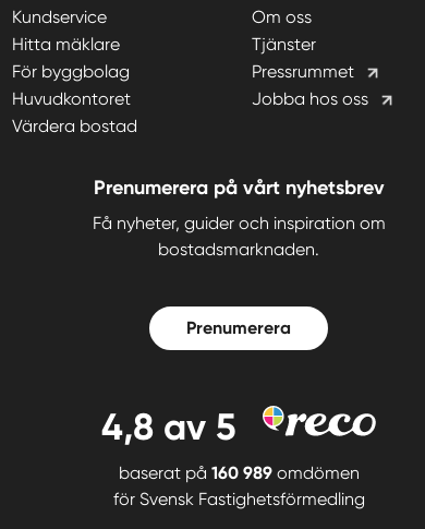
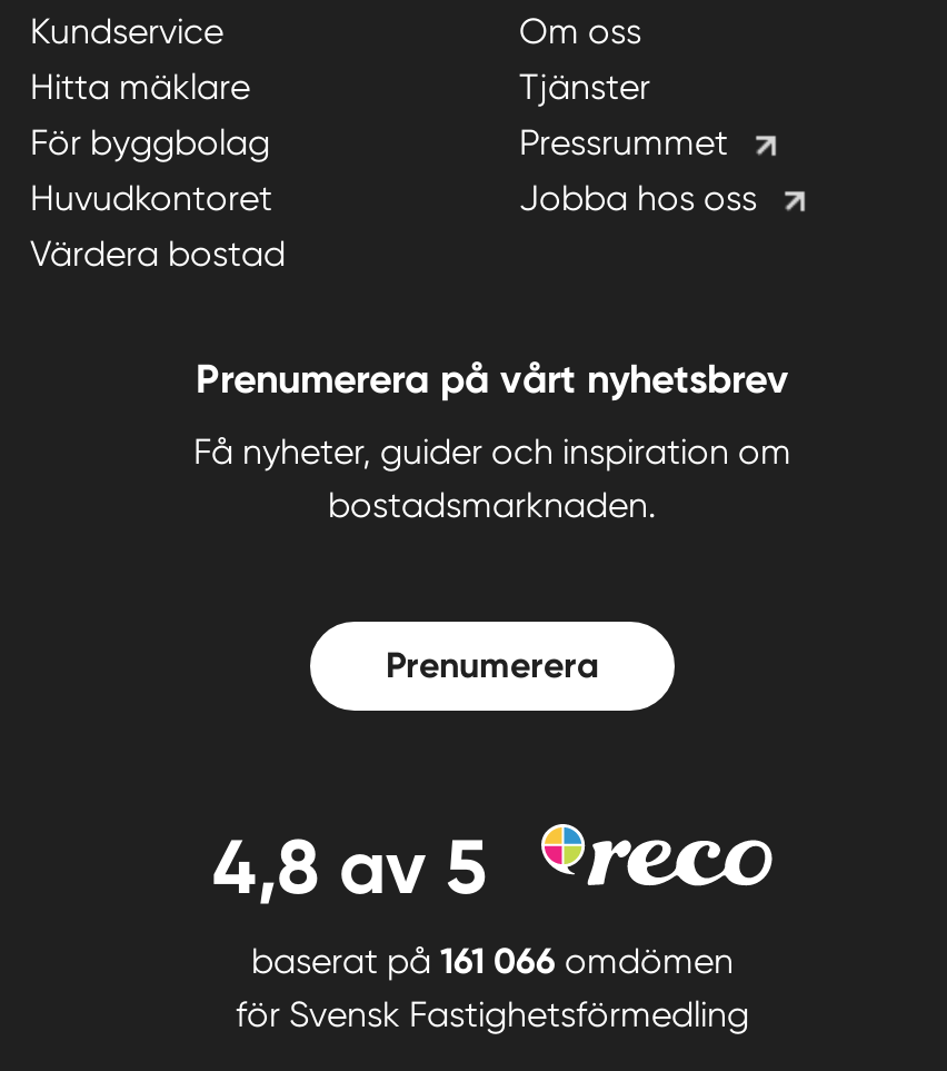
[118,463,359,484] baserat på 160 989 omdömen -> [251,940,734,983] baserat på 161 066 omdömen

